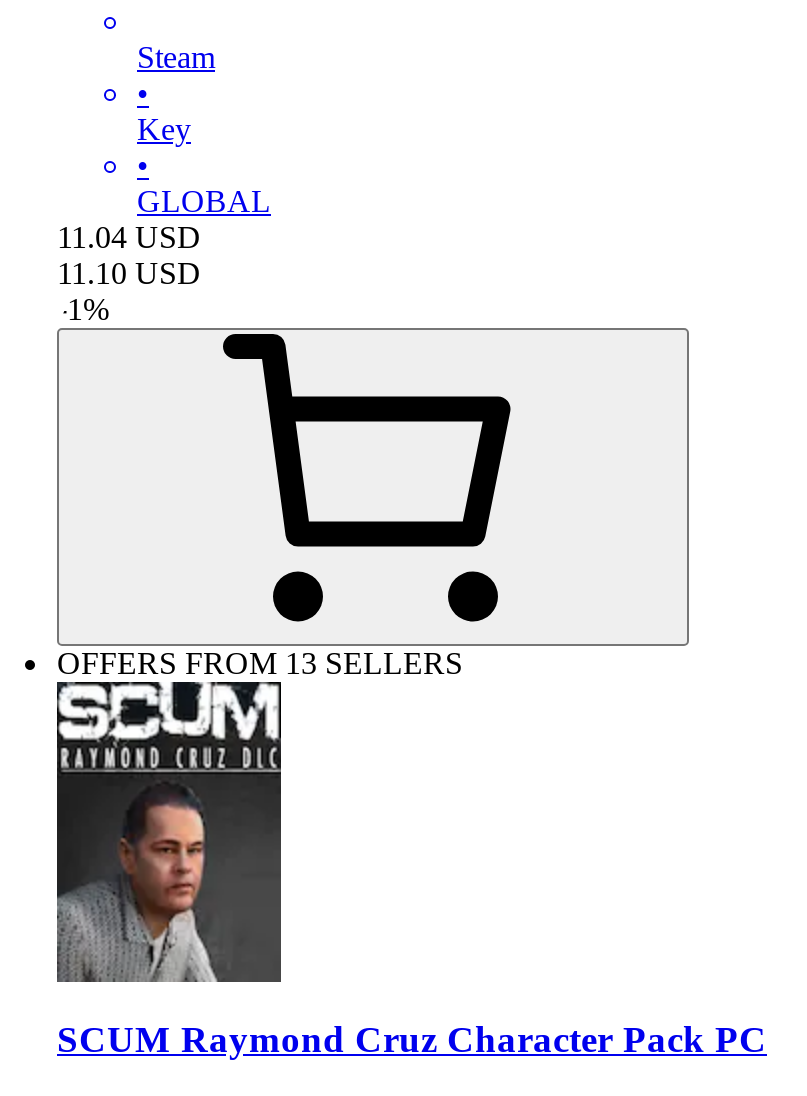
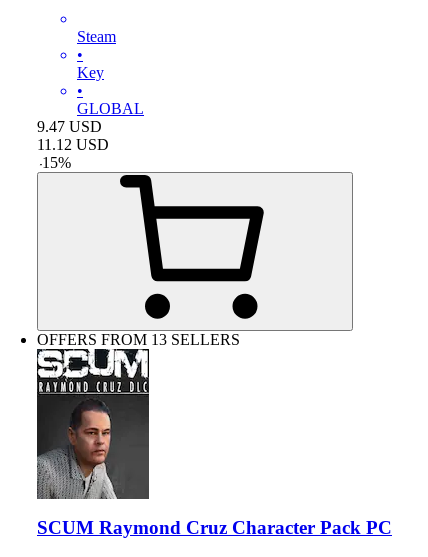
[57,219,201,253] 11.04 USD -> [37,118,102,135] 9.47 USD
[57,255,201,289] 11.10 USD -> [37,136,109,153] 11.12 USD
[57,291,109,325] - 1% -> [37,154,71,171] - 15%

